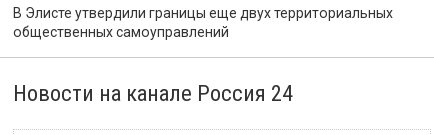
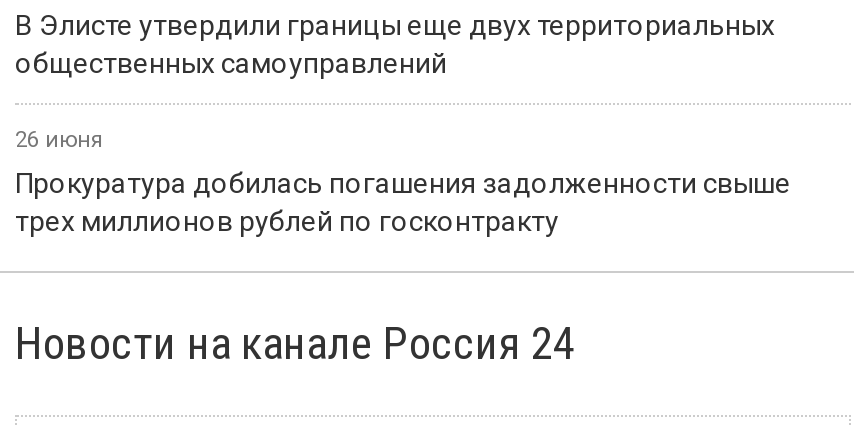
none -> [15,128,791,238] 26 июня | Прокуратура добилась погашения задолженности свыше | трех миллионов рублей по госконтракту

